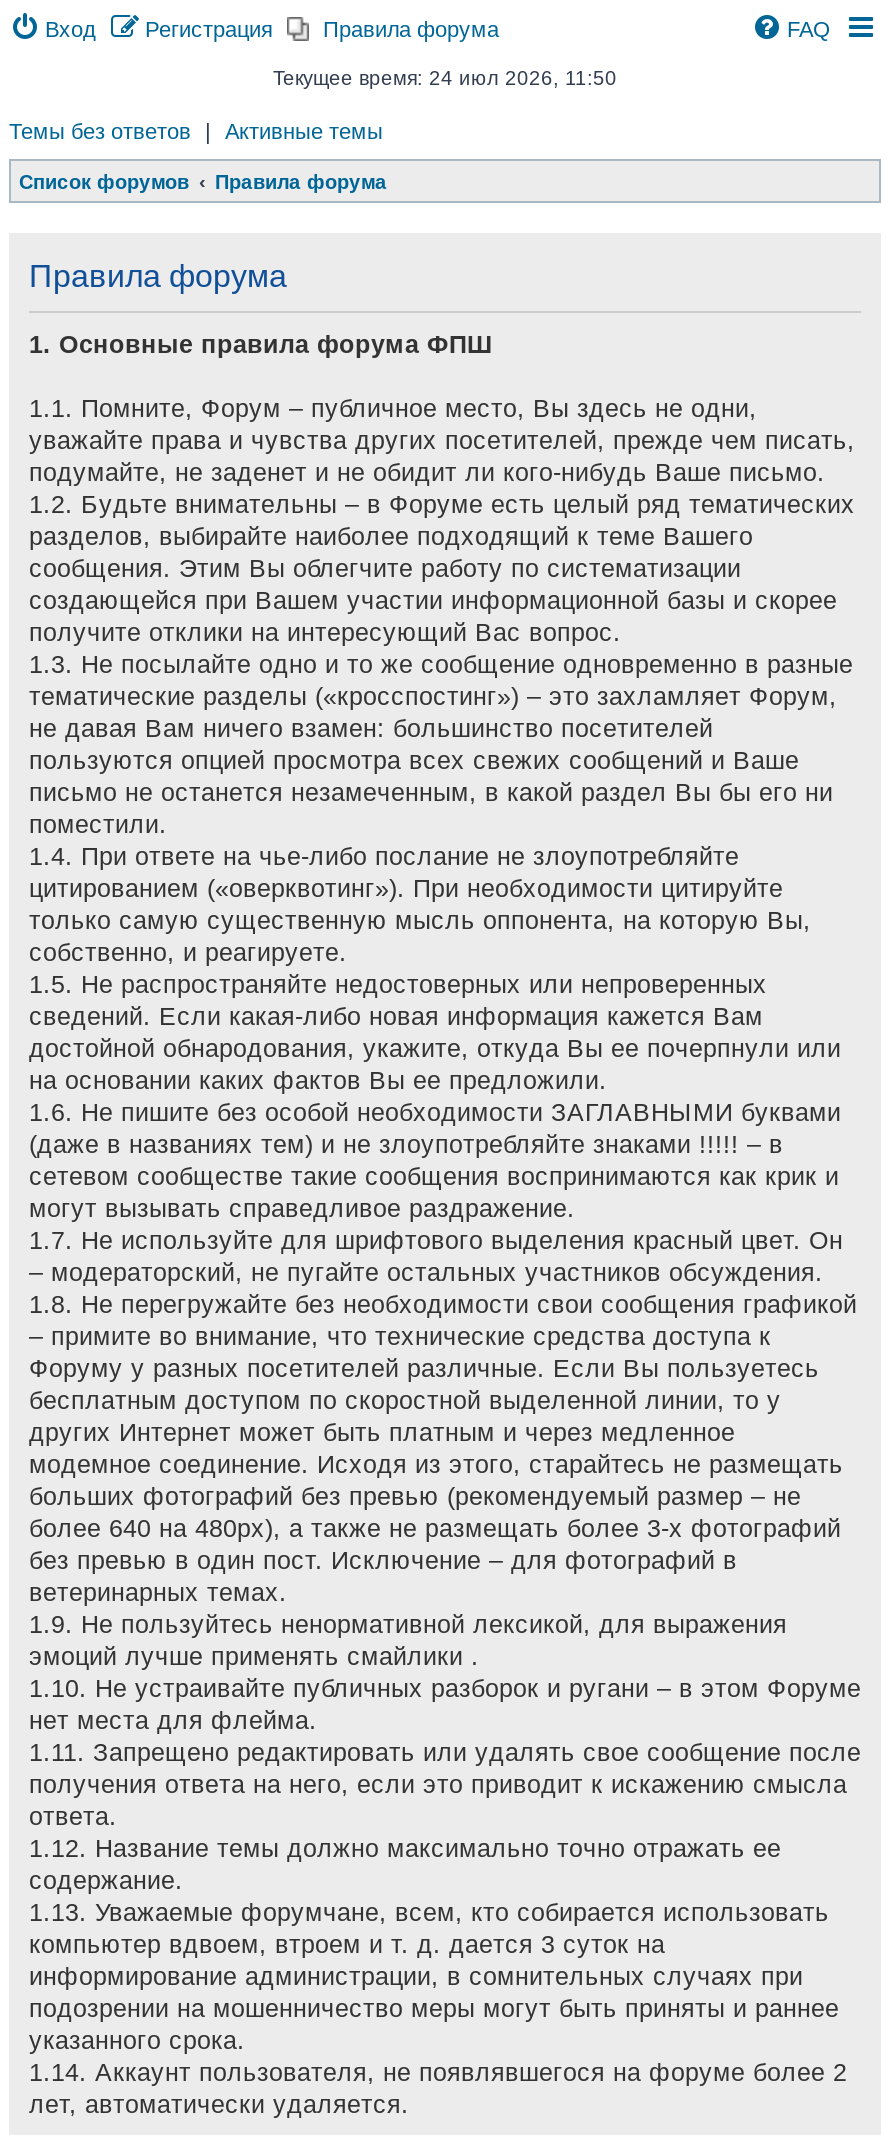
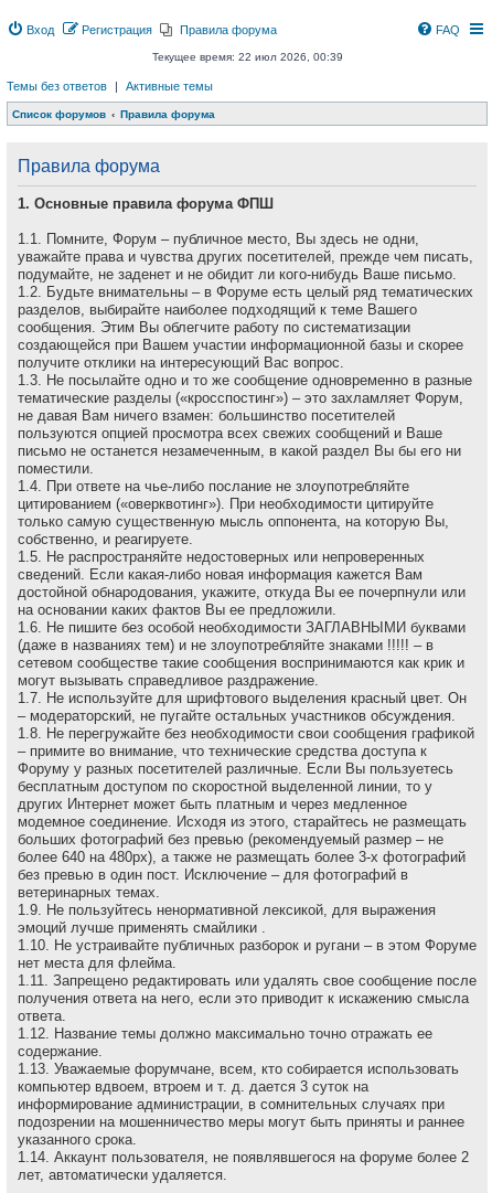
[273,67,617,89] Текущее время: 24 июл 2026, 11:50 -> [152,51,343,63] Текущее время: 22 июл 2026, 00:39

